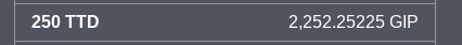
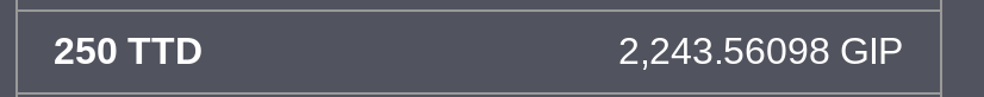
[288,13,419,31] 2,252.25225 GIP -> [618,31,904,71] 2,243.56098 GIP

